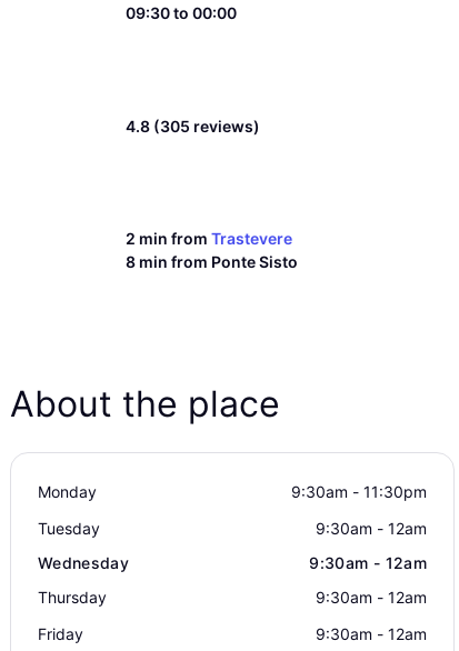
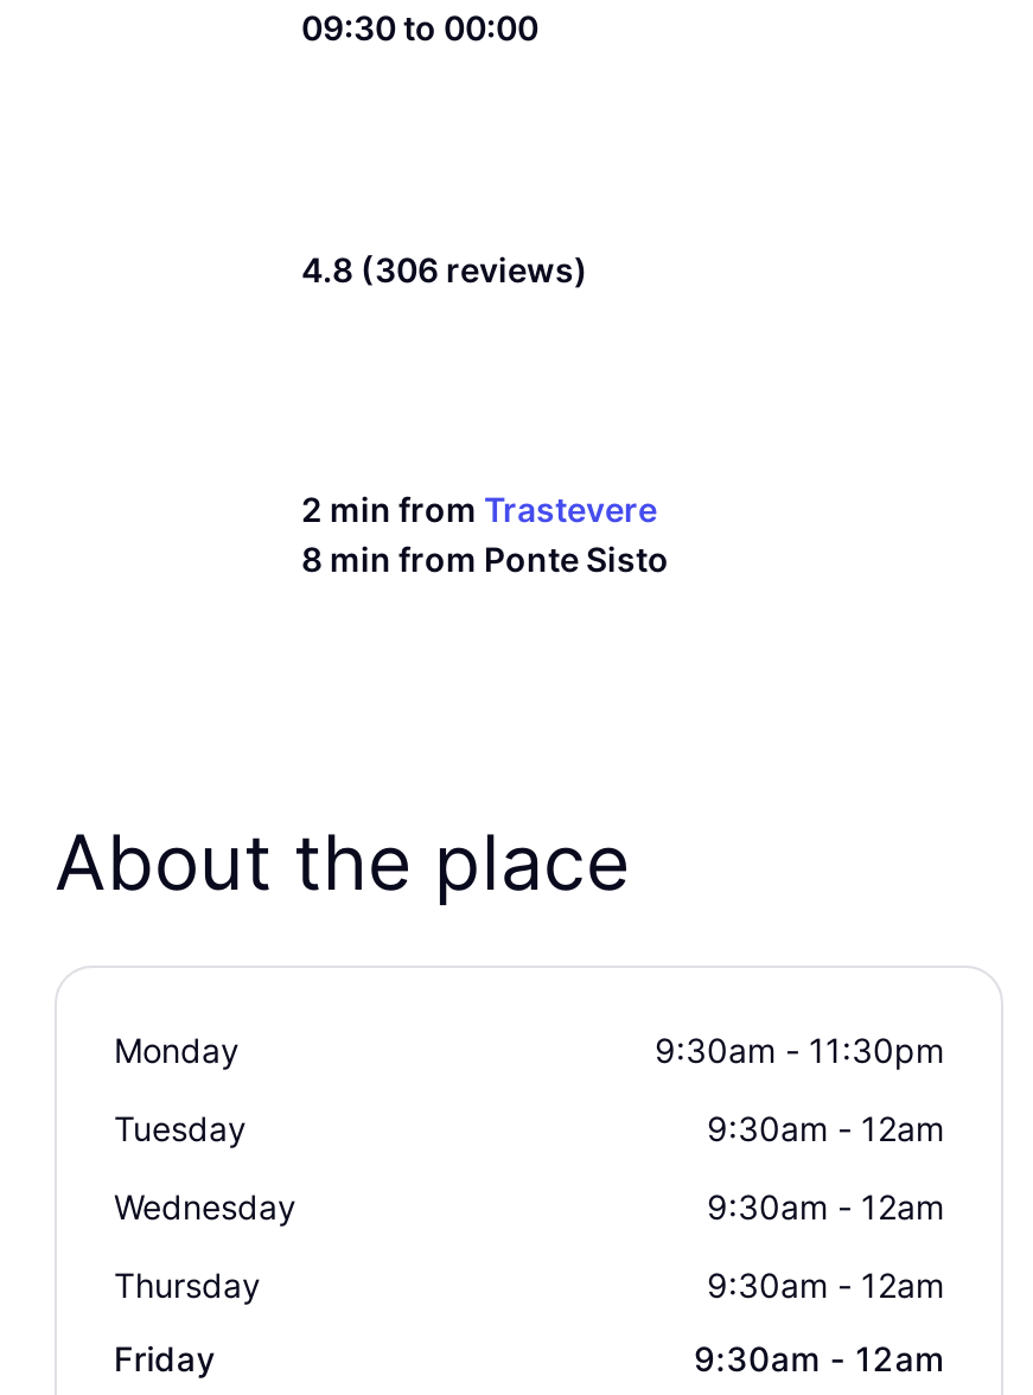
[126,116,260,135] 4.8 (305 reviews) -> [301,248,588,288] 4.8 (306 reviews)

